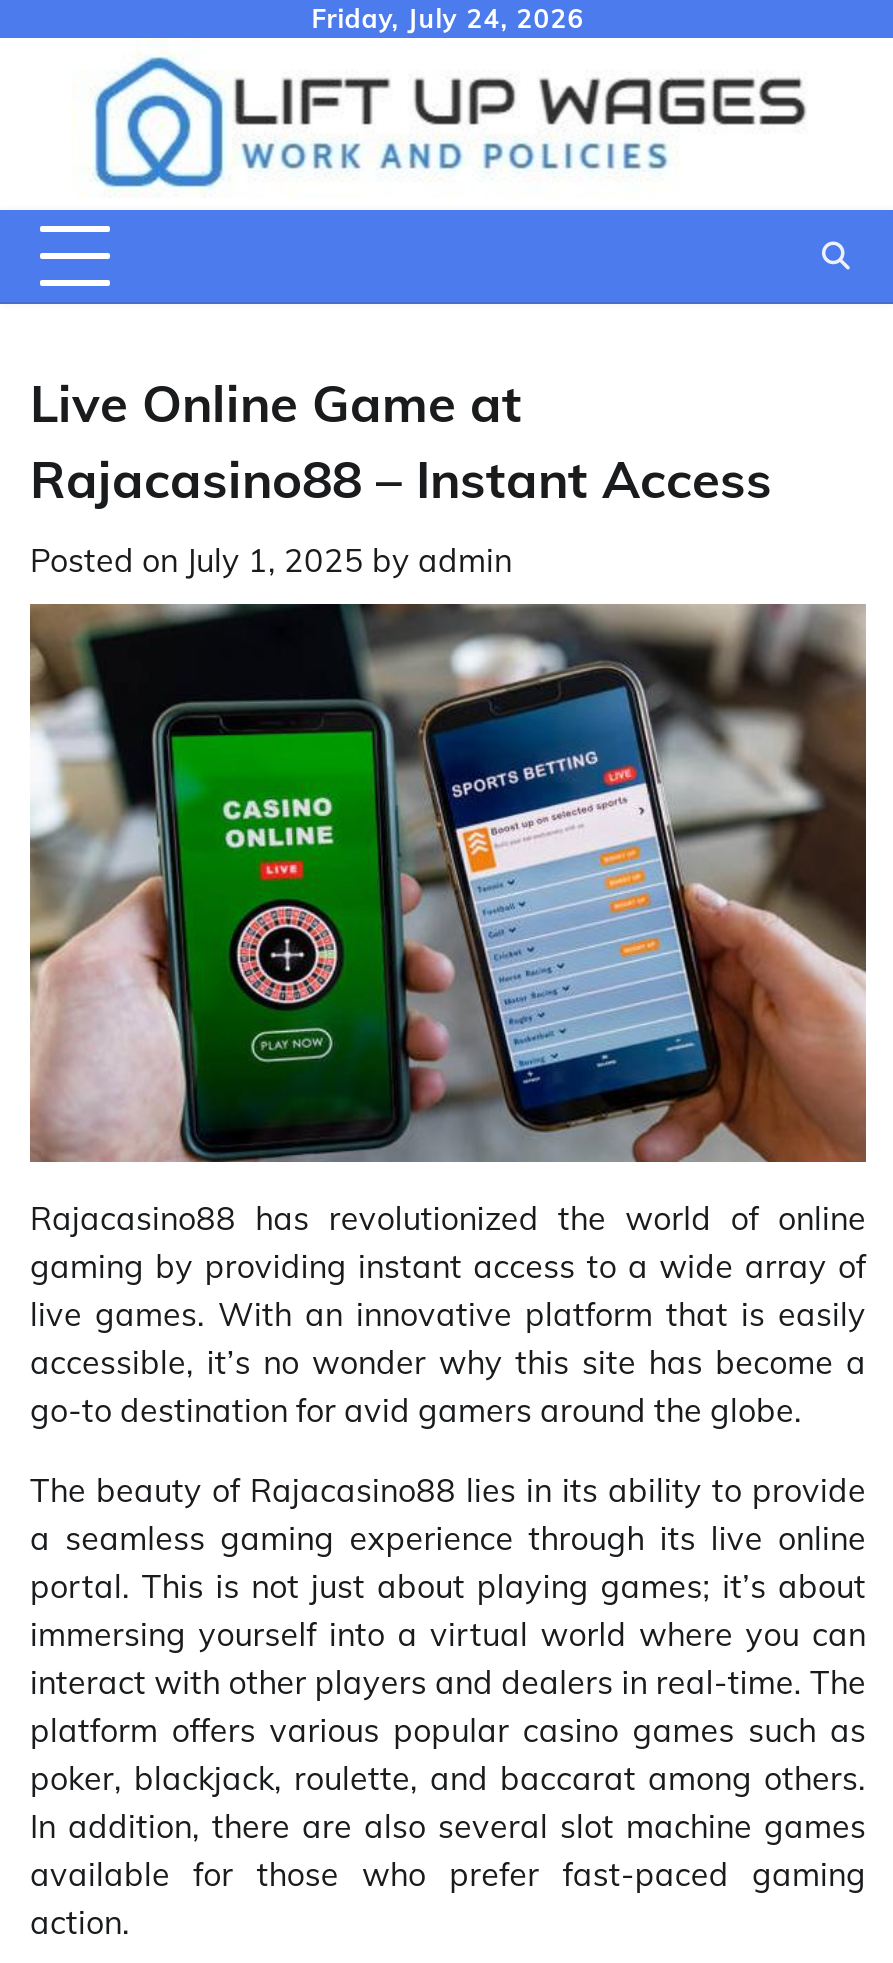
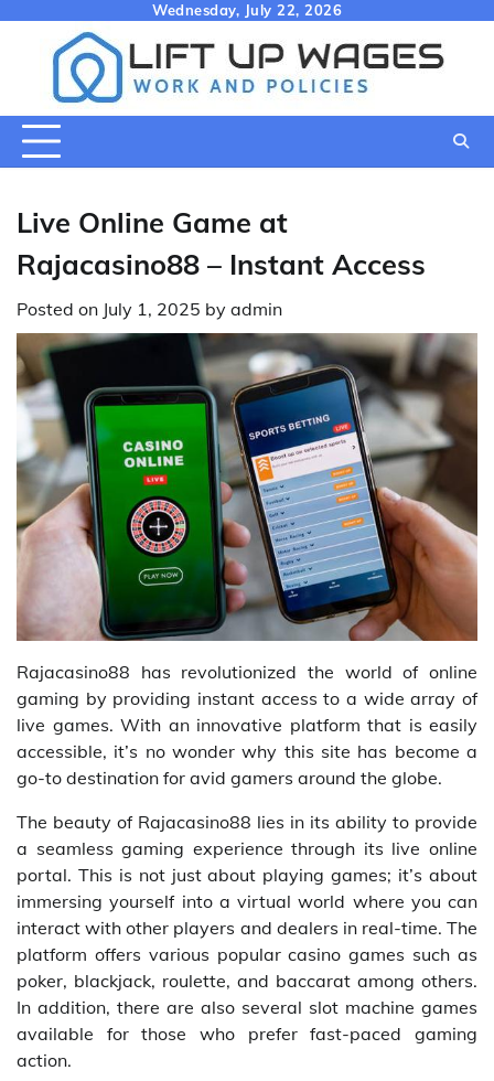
[312,2,584,34] Friday, July 24, 2026 -> [152,1,342,19] Wednesday, July 22, 2026

